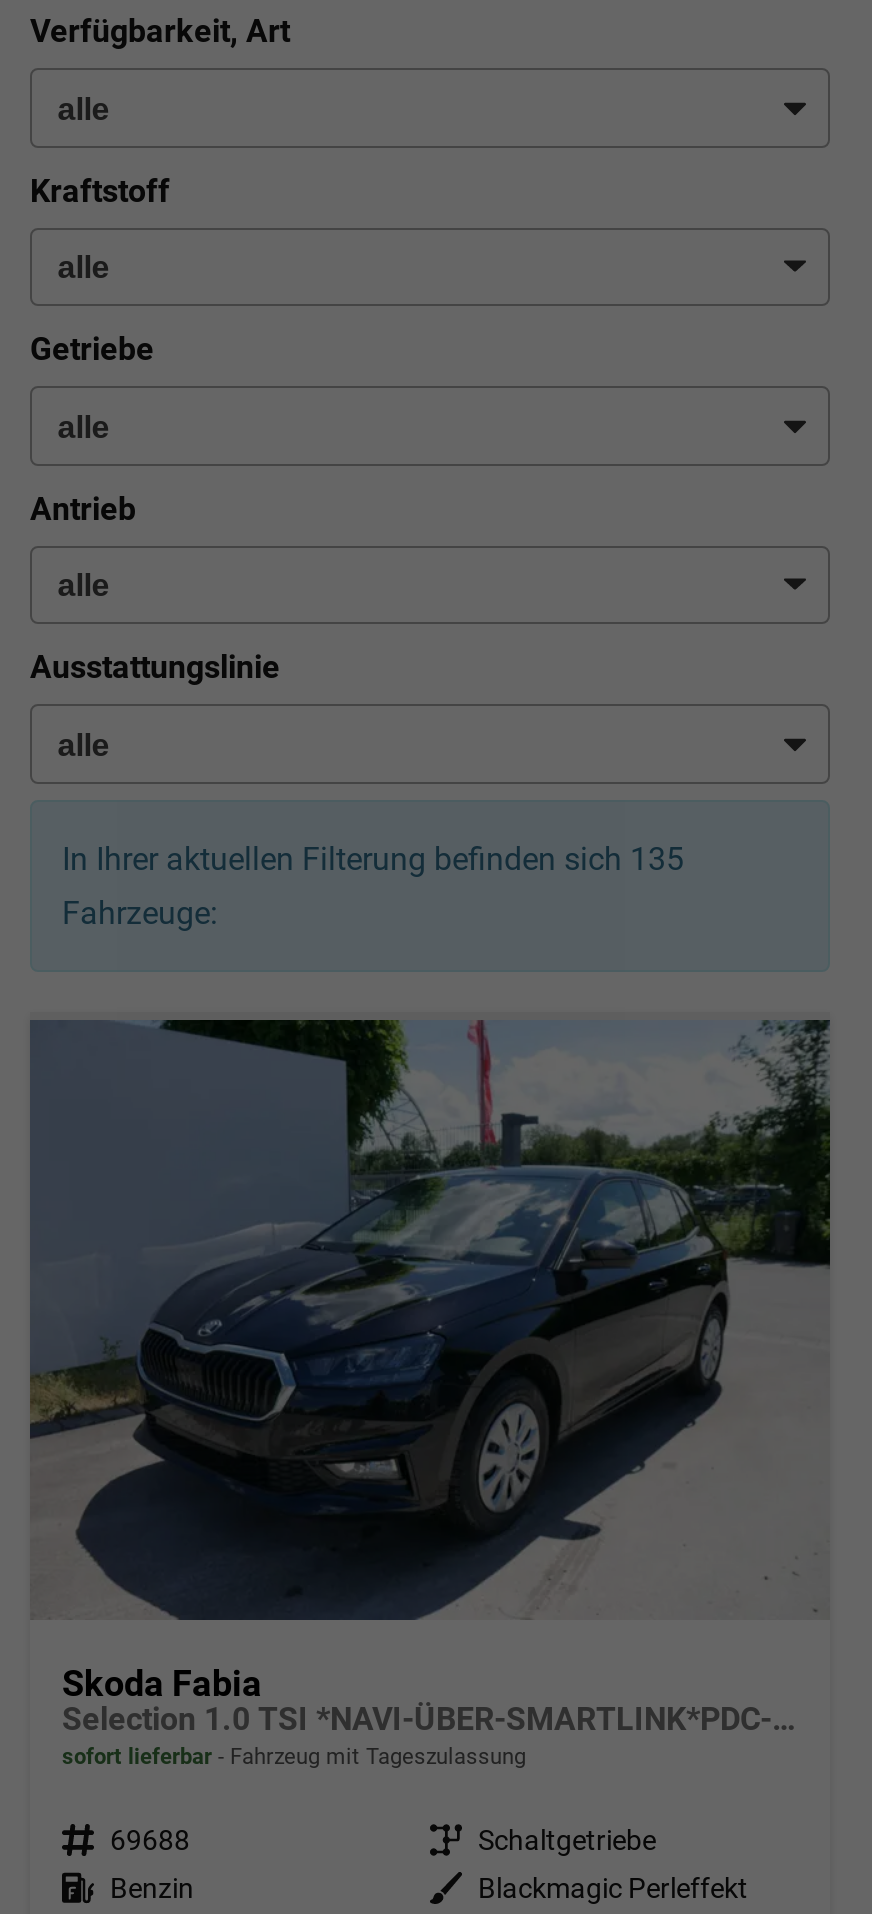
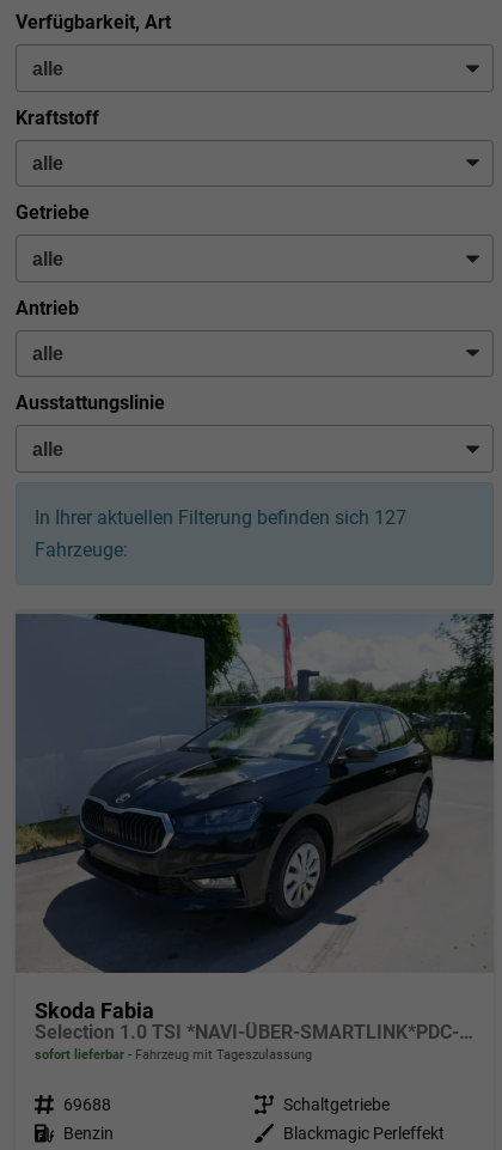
[62,840,684,878] In Ihrer aktuellen Filterung befinden sich 135 -> [35,506,406,529] In Ihrer aktuellen Filterung befinden sich 127

